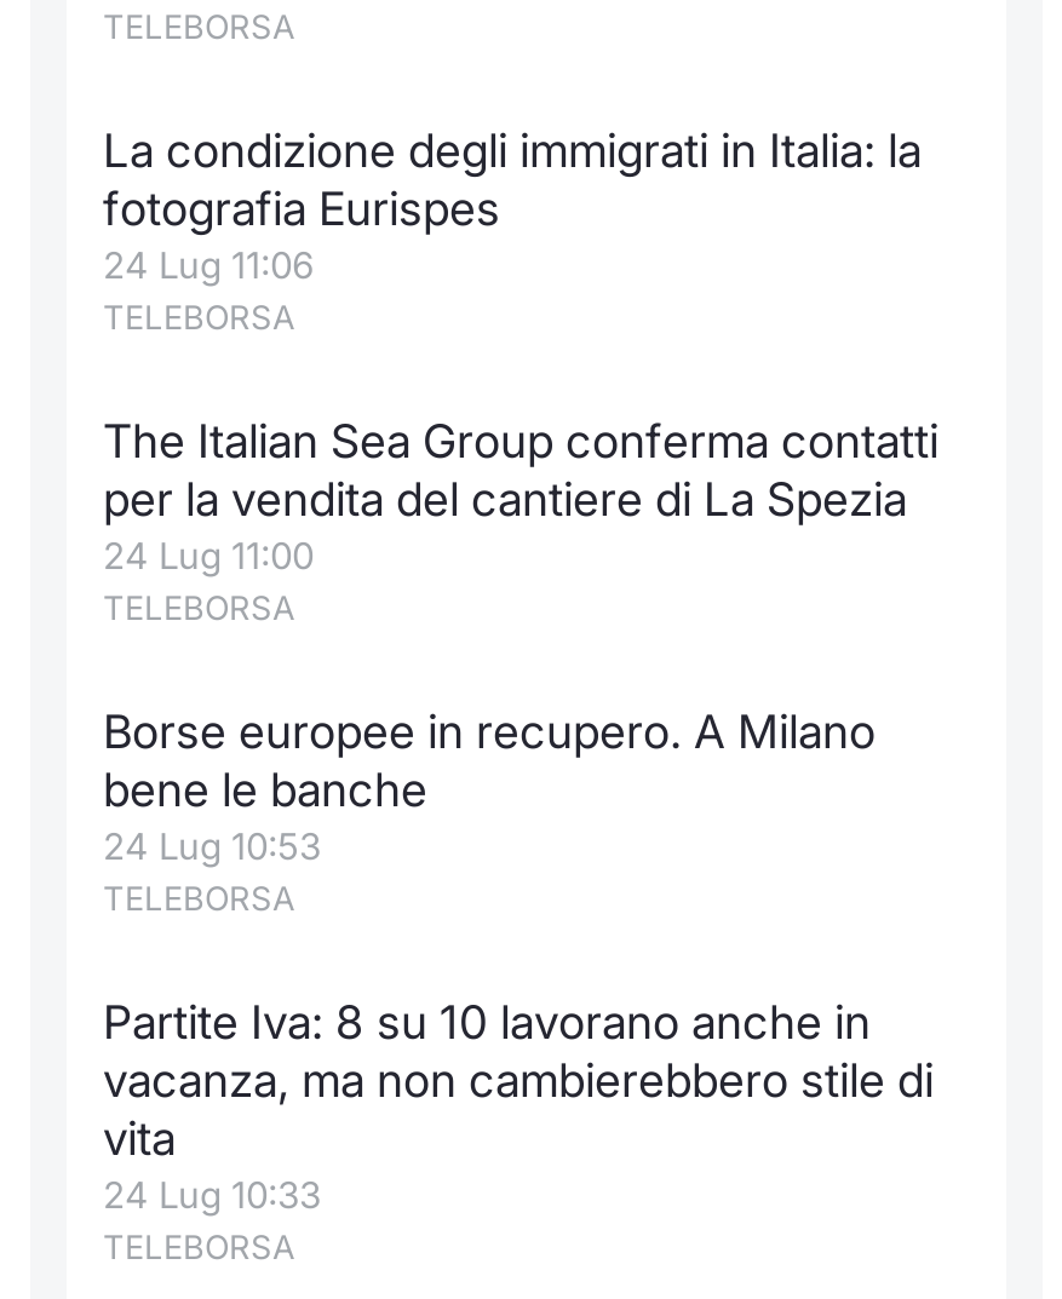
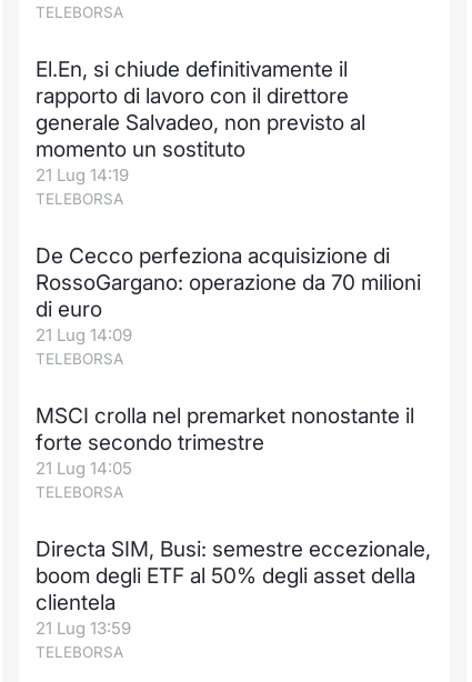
[103,123,922,288] La condizione degli immigrati in Italia: la | fotografia Eurispes | 24 Lug 11:06 -> [36,57,365,185] El.En, si chiude definitivamente il | rapporto di lavoro con il direttore | generale Salvadeo, non previsto al | momento un sostituto | 21 Lug 14:19
[103,414,938,579] The Italian Sea Group conferma contatti | per la vendita del cantiere di La Spezia | 24 Lug 11:00 -> [36,243,421,345] De Cecco perfeziona acquisizione di | RossoGargano: operazione da 70 milioni | di euro | 21 Lug 14:09
[103,705,876,869] Borse europee in recupero. A Milano | bene le banche | 24 Lug 10:53 -> [36,403,414,479] MSCI crolla nel premarket nonostante il | forte secondo trimestre | 21 Lug 14:05
[103,995,934,1218] Partite Iva: 8 su 10 lavorano anche in | vacanza, ma non cambierebbero stile di | vita | 24 Lug 10:33 -> [36,536,431,639] Directa SIM, Busi: semestre eccezionale, | boom degli ETF al 50% degli asset della | clientela | 21 Lug 13:59

